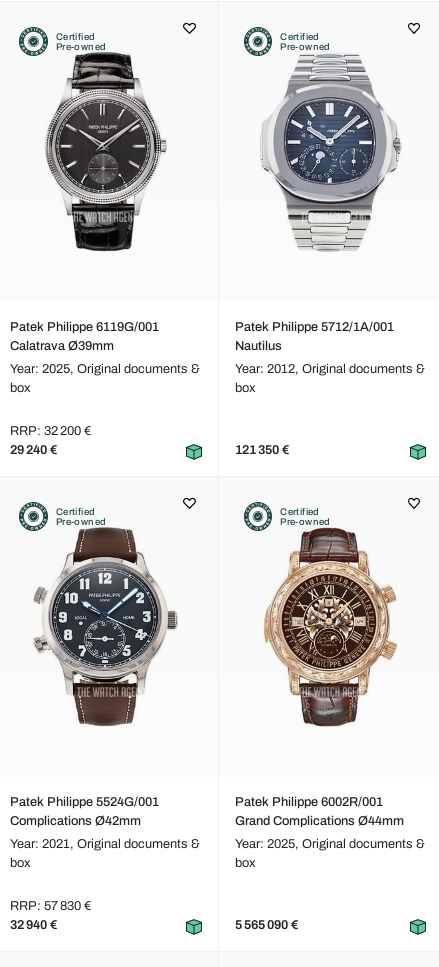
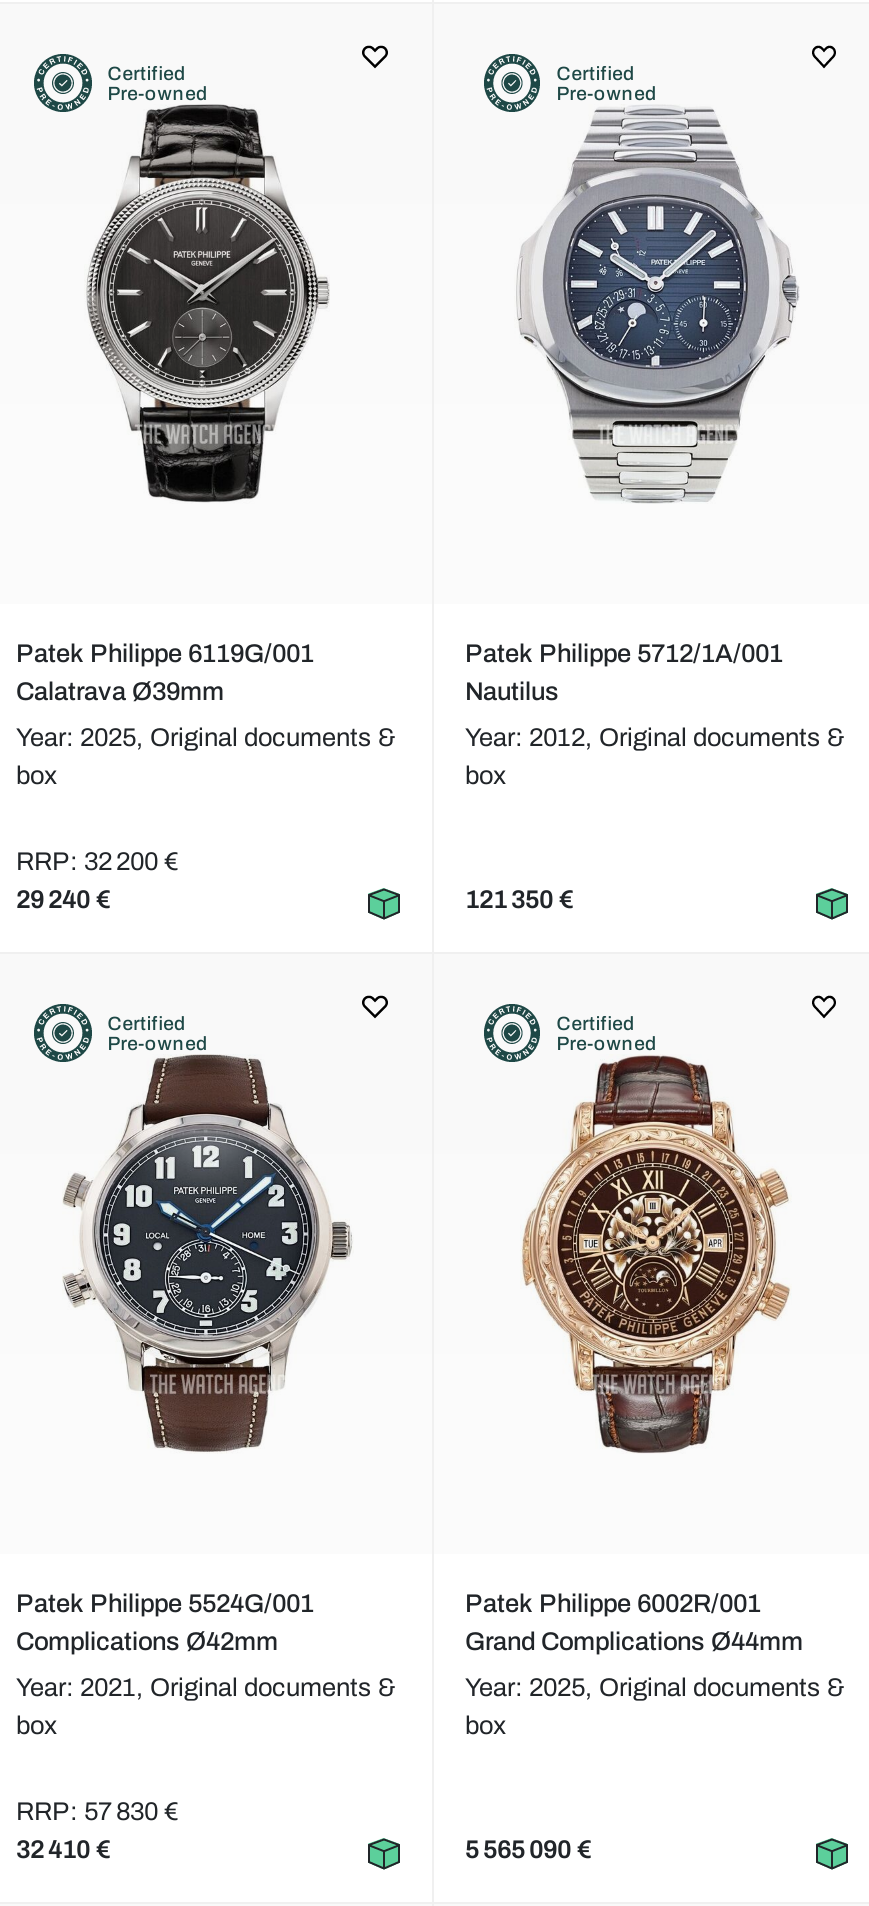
[10,918,57,932] 32 940 € -> [16,1836,110,1864] 32 410 €

